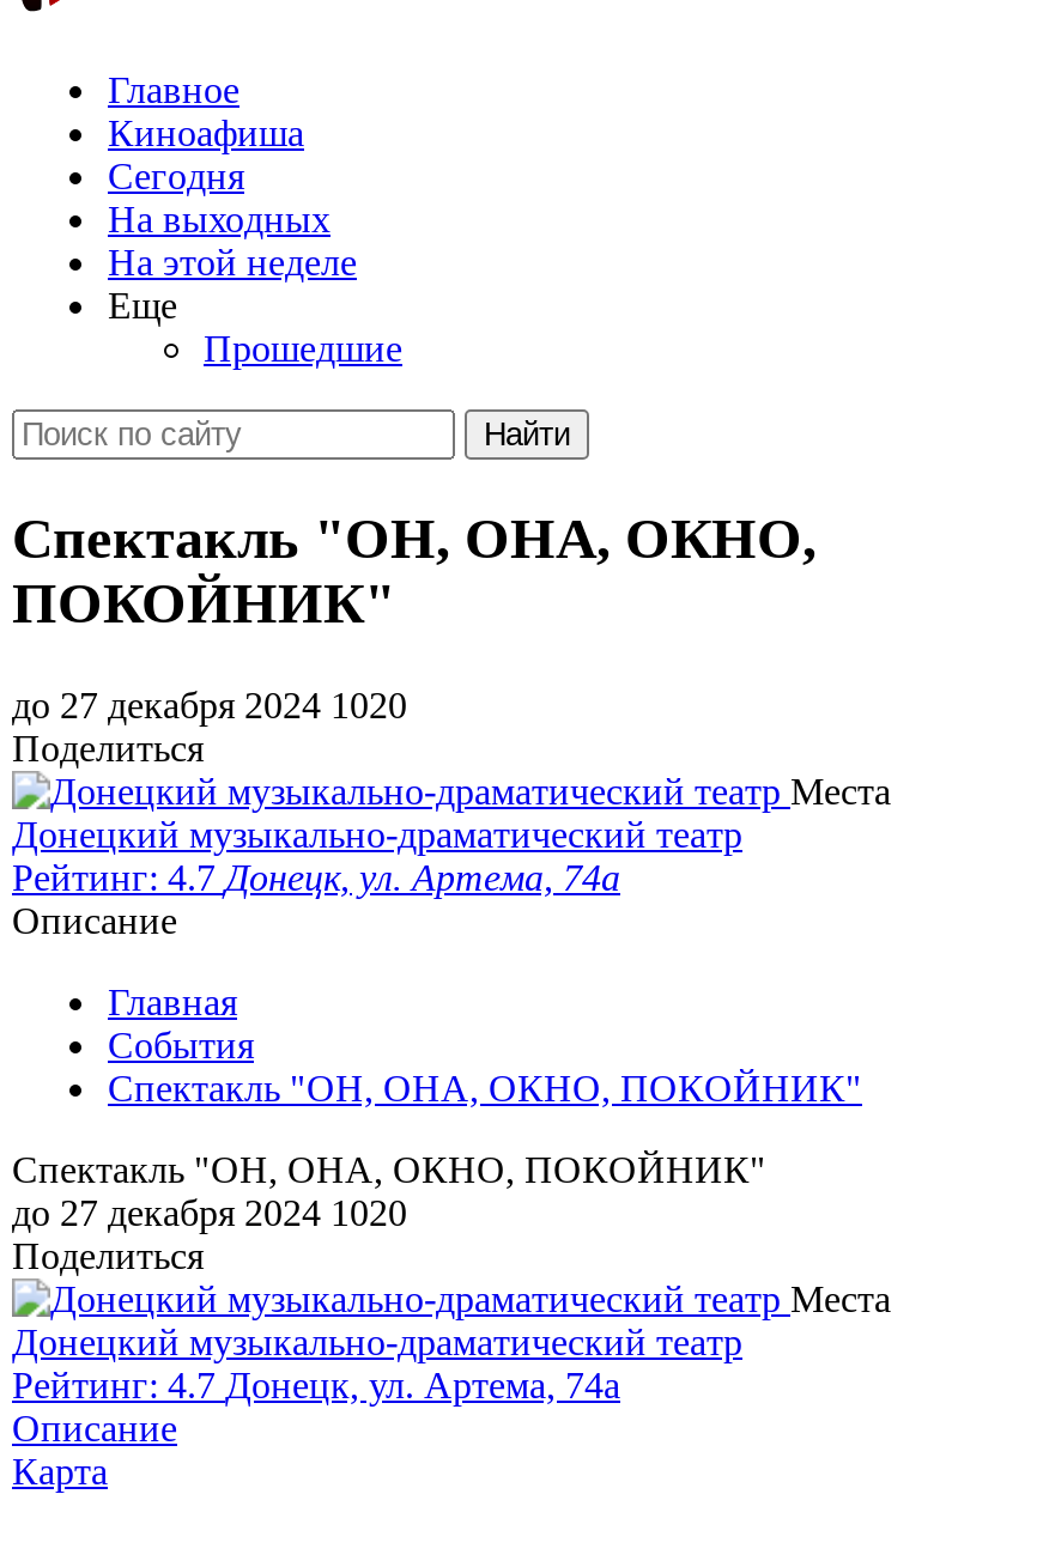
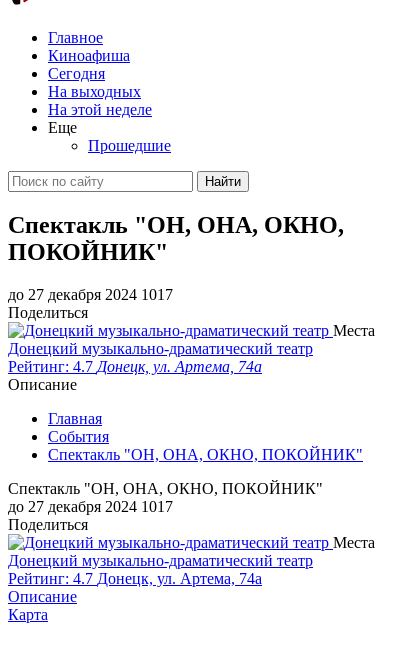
[12,684,407,725] до 27 декабря 2024 1020 -> [8,286,173,303] до 27 декабря 2024 1017
[12,1192,407,1233] до 27 декабря 2024 1020 -> [8,498,173,515] до 27 декабря 2024 1017

